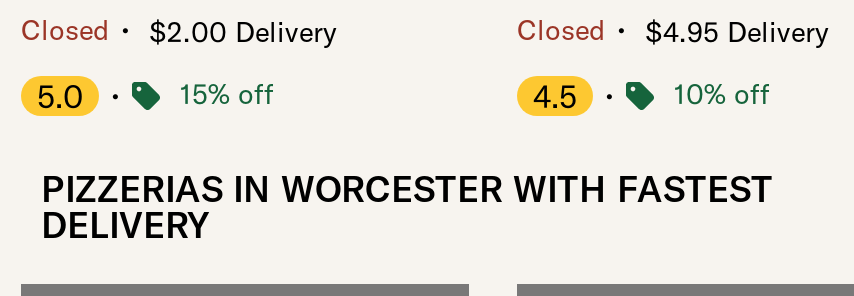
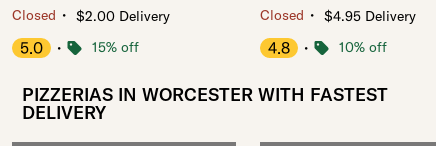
[533,76,770,116] 4.5 ・ 10% off -> [268,38,386,58] 4.8 ・ 10% off

